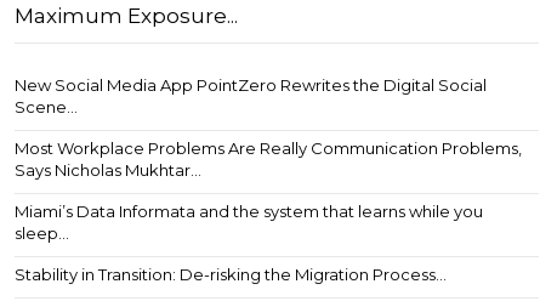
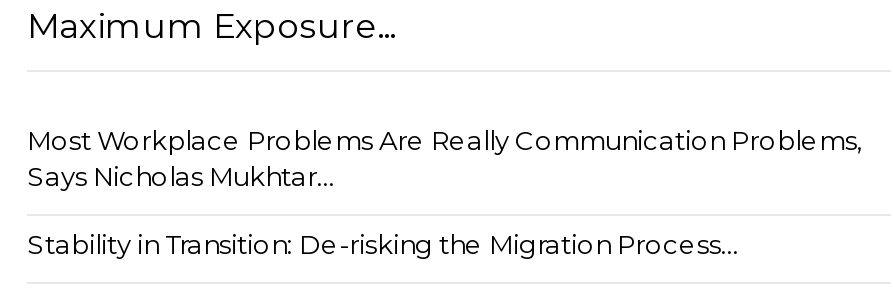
[15,75,487,117] New Social Media App PointZero Rewrites the Digital Social | Scene... -> none
[15,202,483,243] Miami’s Data Informata and the system that learns while you | sleep... -> none

